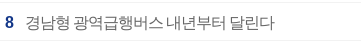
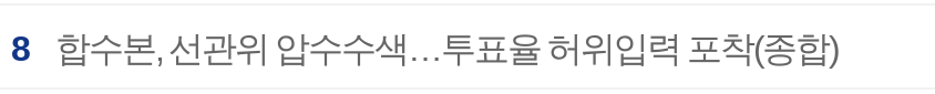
[25,14,274,31] 경남형 광역급행버스 내년부터 달린다 -> [55,30,838,67] 합수본, 선관위 압수수색…투표율 허위입력 포착(종합)

